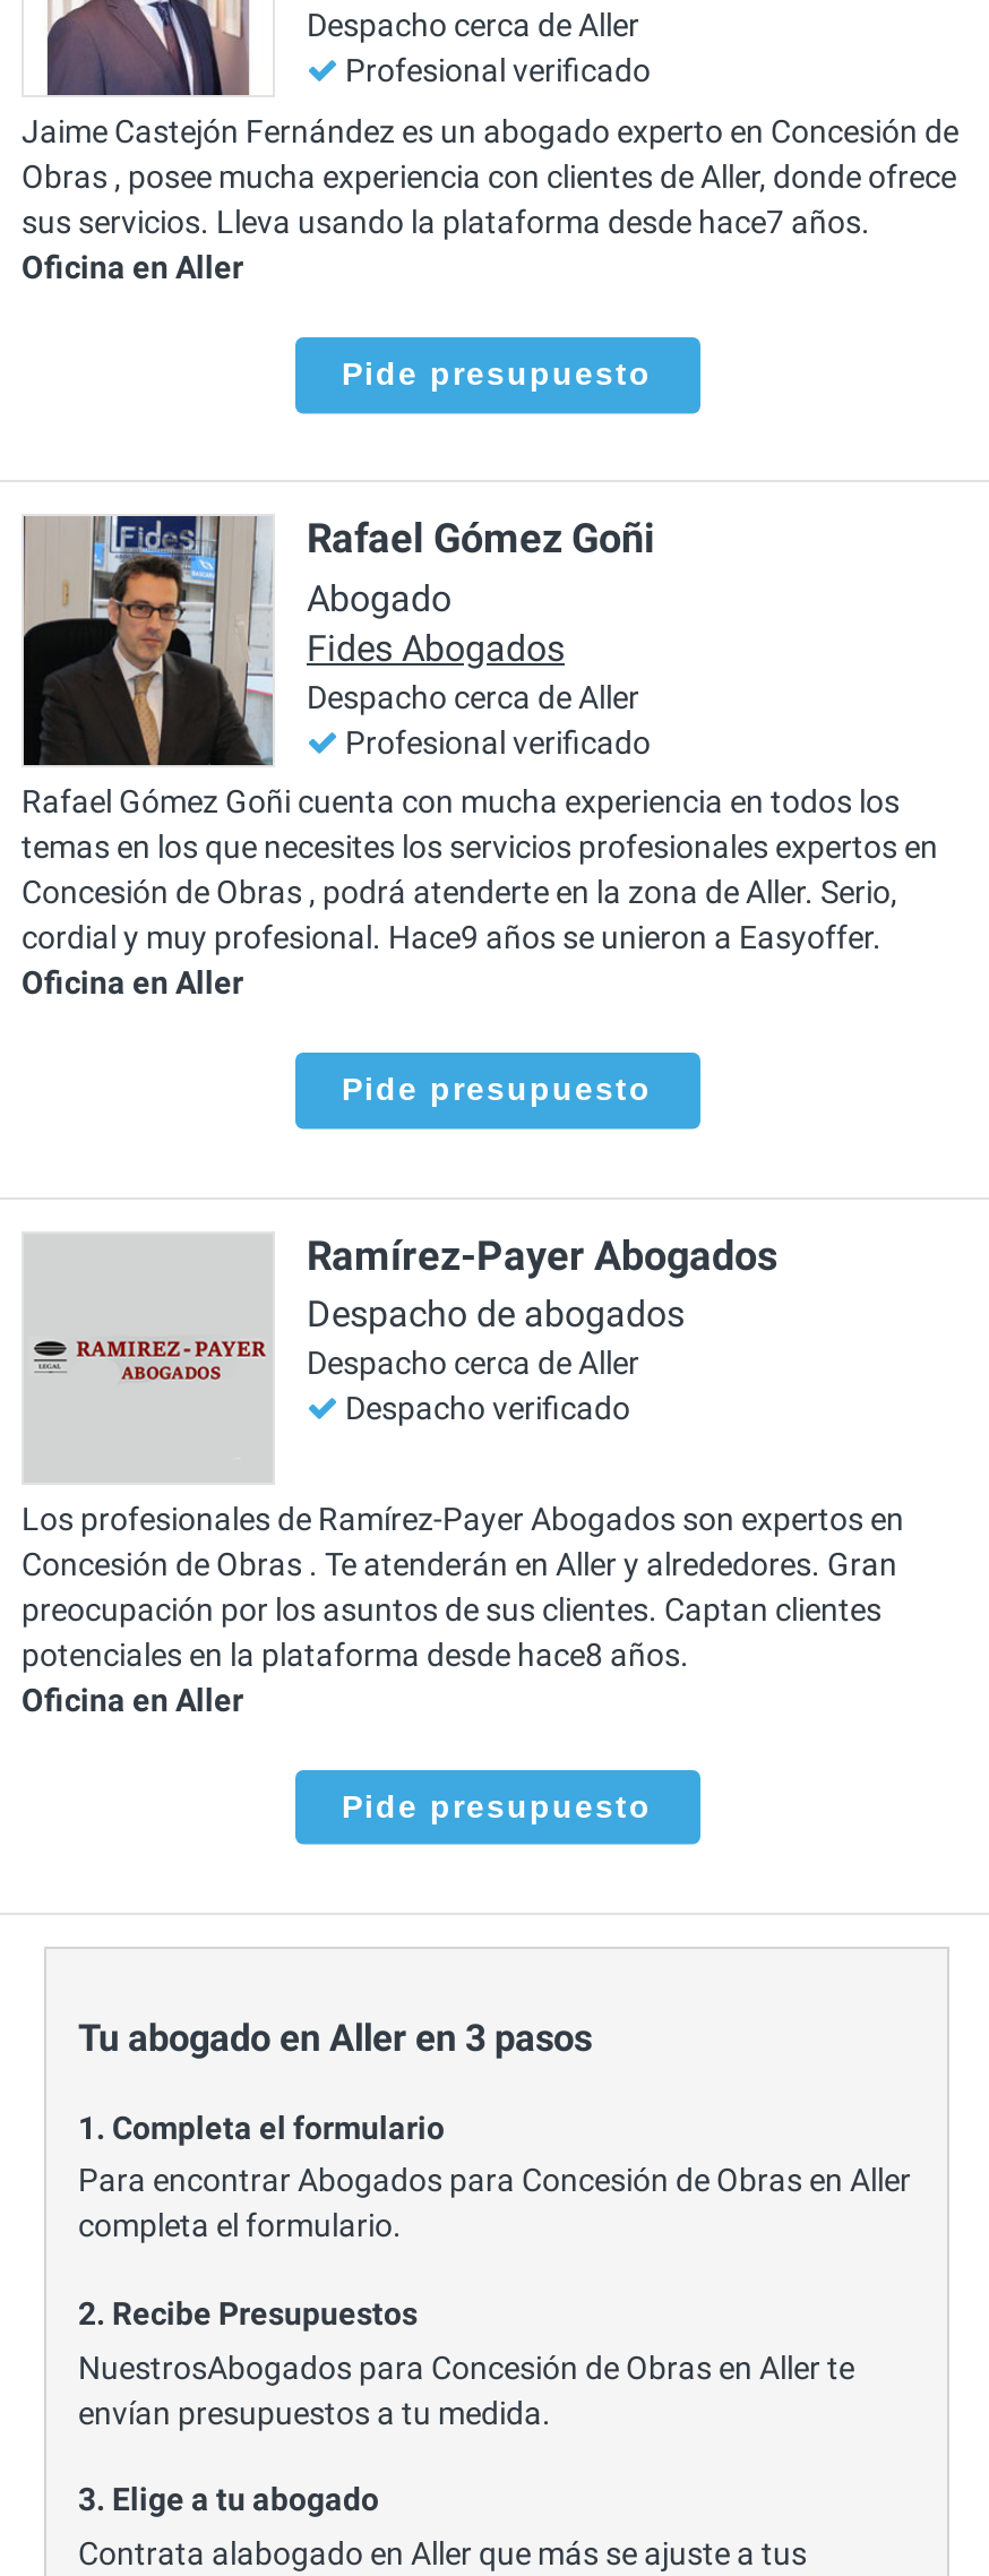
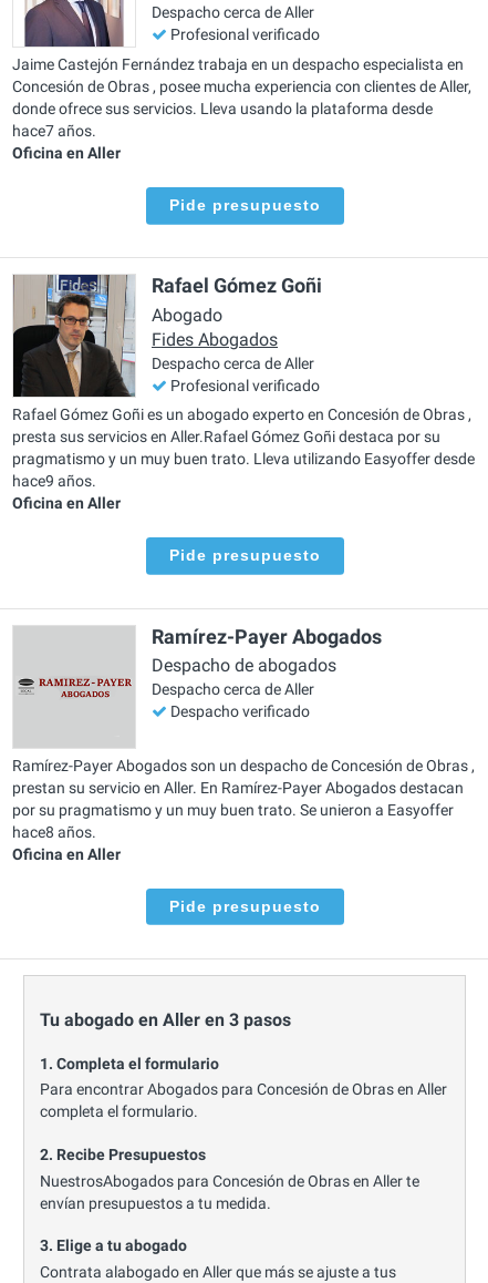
[21,113,958,239] Jaime Castejón Fernández es un abogado experto en Concesión de | Obras , posee mucha experiencia con clientes de Aller, donde ofrece | sus servicios. Lleva usando la plataforma desde hace7 años. -> [12,55,471,139] Jaime Castejón Fernández trabaja en un despacho especialista en | Concesión de Obras , posee mucha experiencia con clientes de Aller, | donde ofrece sus servicios. Lleva usando la plataforma desde | hace7 años.
[21,784,938,956] Rafael Gómez Goñi cuenta con mucha experiencia en todos los | temas en los que necesites los servicios profesionales expertos en | Concesión de Obras , podrá atenderte en la zona de Aller. Serio, | cordial y muy profesional. Hace9 años se unieron a Easyoffer. -> [12,406,475,490] Rafael Gómez Goñi es un abogado experto en Concesión de Obras , | presta sus servicios en Aller.Rafael Gómez Goñi destaca por su | pragmatismo y un muy buen trato. Lleva utilizando Easyoffer desde | hace9 años.
[21,1500,904,1672] Los profesionales de Ramírez-Payer Abogados son expertos en | Concesión de Obras . Te atenderán en Aller y alrededores. Gran | preocupación por los asuntos de sus clientes. Captan clientes | potenciales en la plataforma desde hace8 años. -> [12,756,475,840] Ramírez-Payer Abogados son un despacho de Concesión de Obras , | prestan su servicio en Aller. En Ramírez-Payer Abogados destacan | por su pragmatismo y un muy buen trato. Se unieron a Easyoffer | hace8 años.

